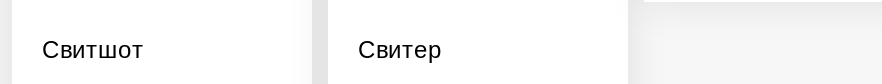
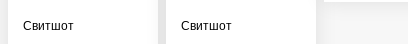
[358,36,442,64] Свитер -> [181,19,232,33] Свитшот

